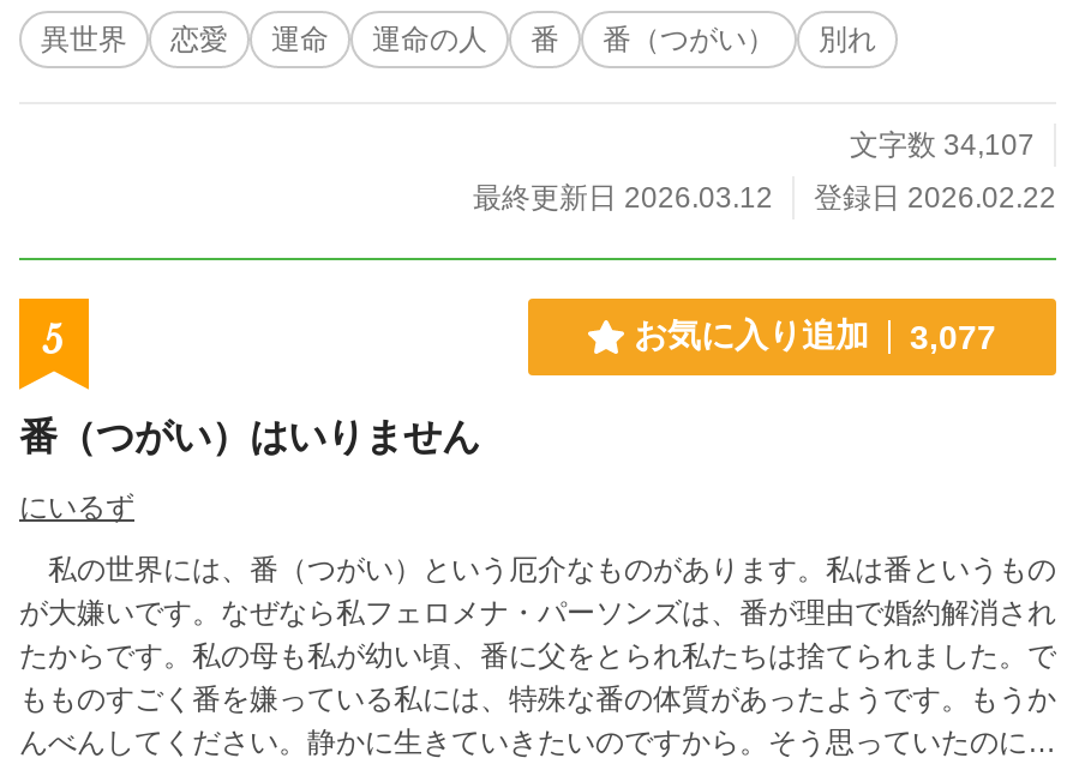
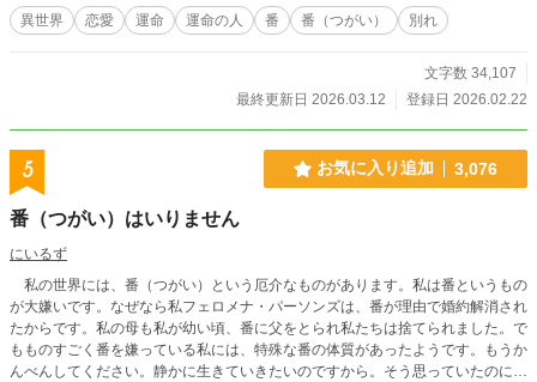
[634,315,996,356] お気に入り追加 3,077 -> [316,158,497,178] お気に入り追加 3,076

